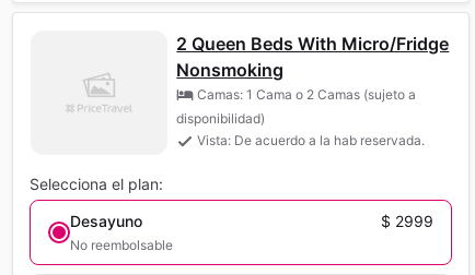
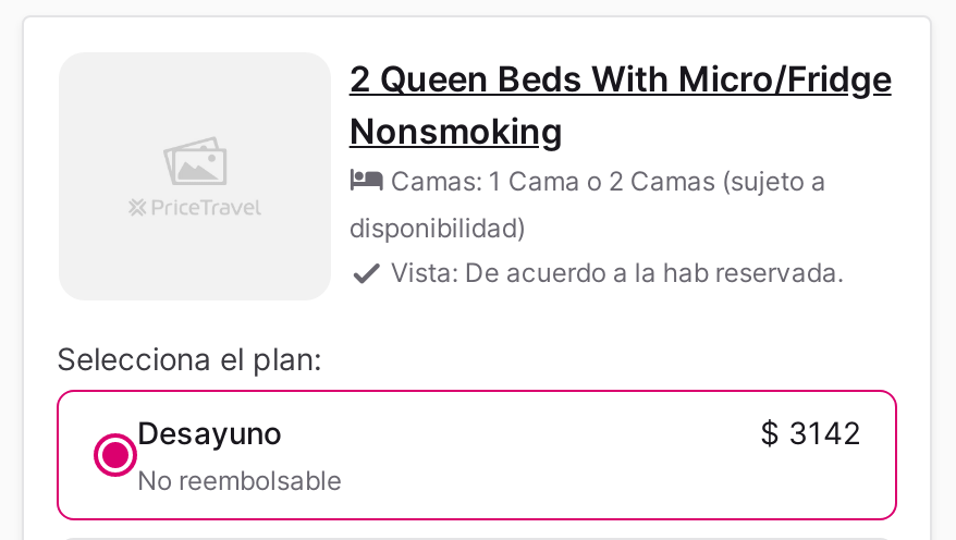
[381,211,433,230] $ 2999 -> [760,413,860,450] $ 3142

